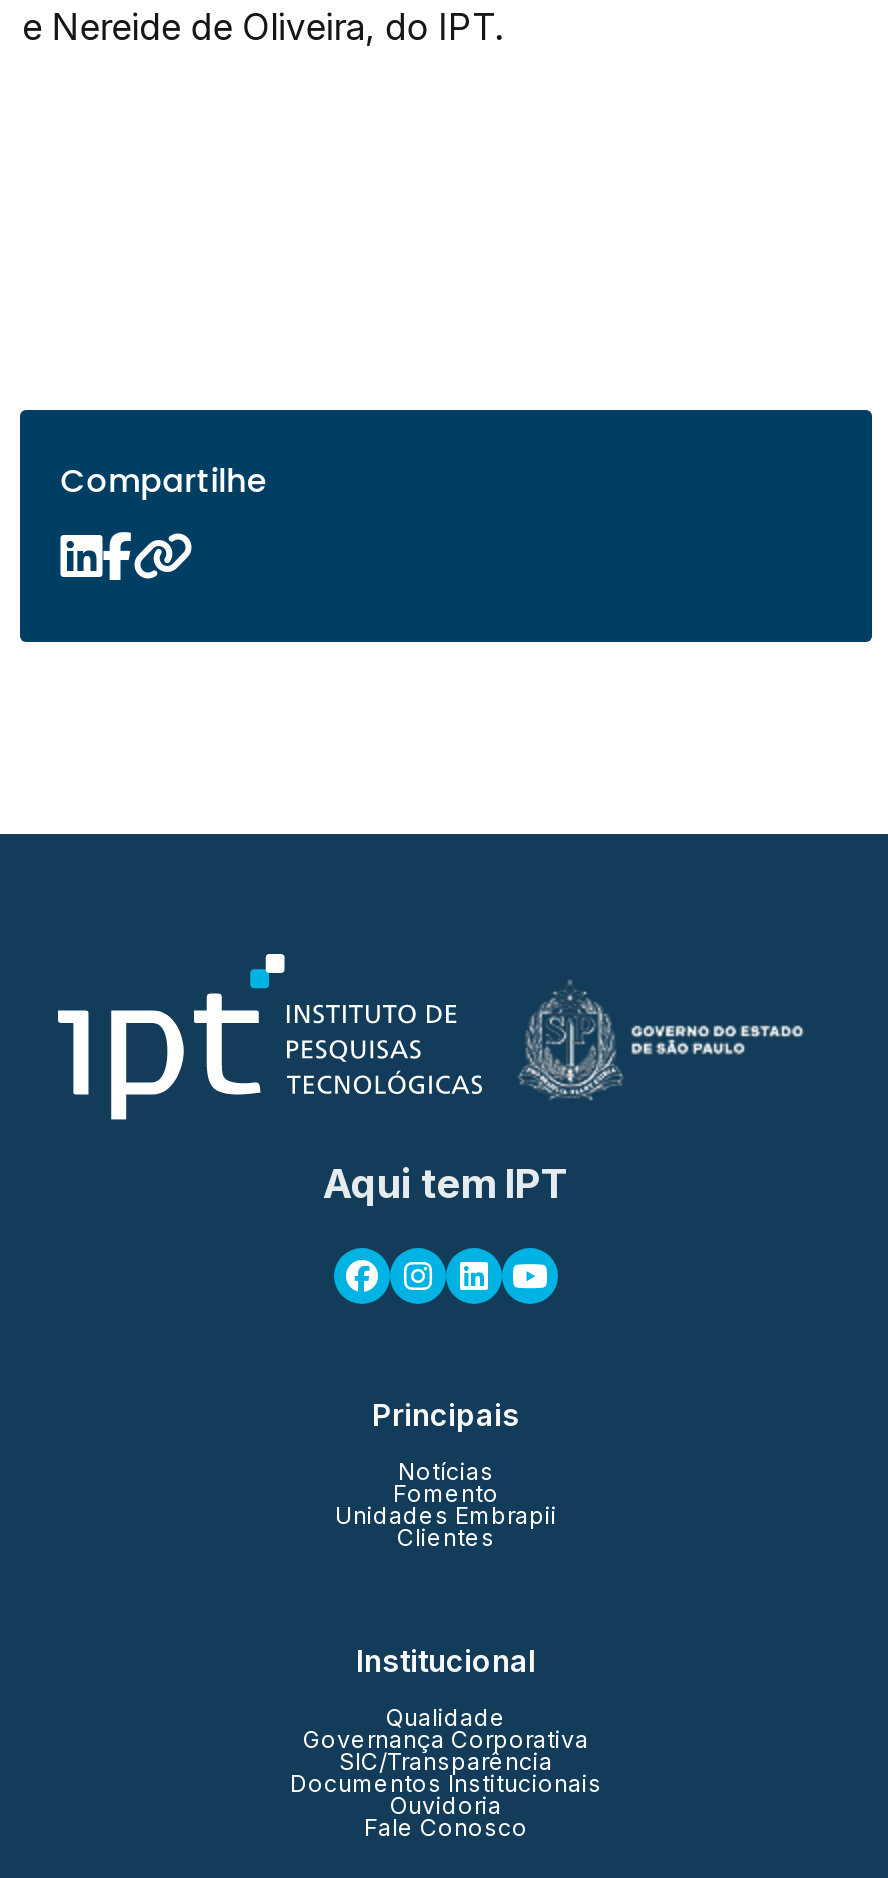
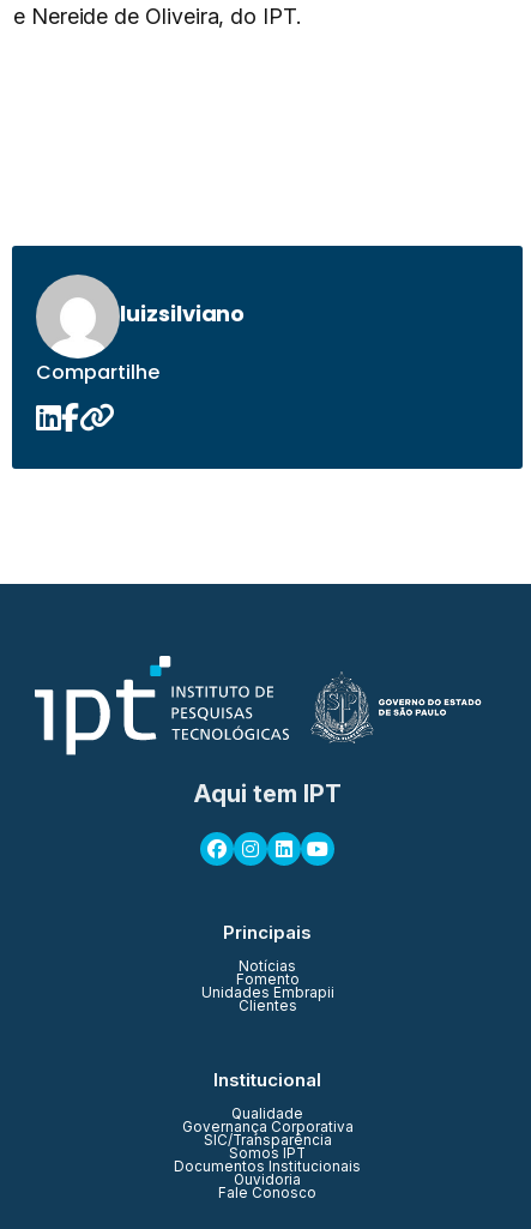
none -> [35,273,245,356] [image] | luizsilviano
none -> [229,1145,306,1162] Somos IPT

